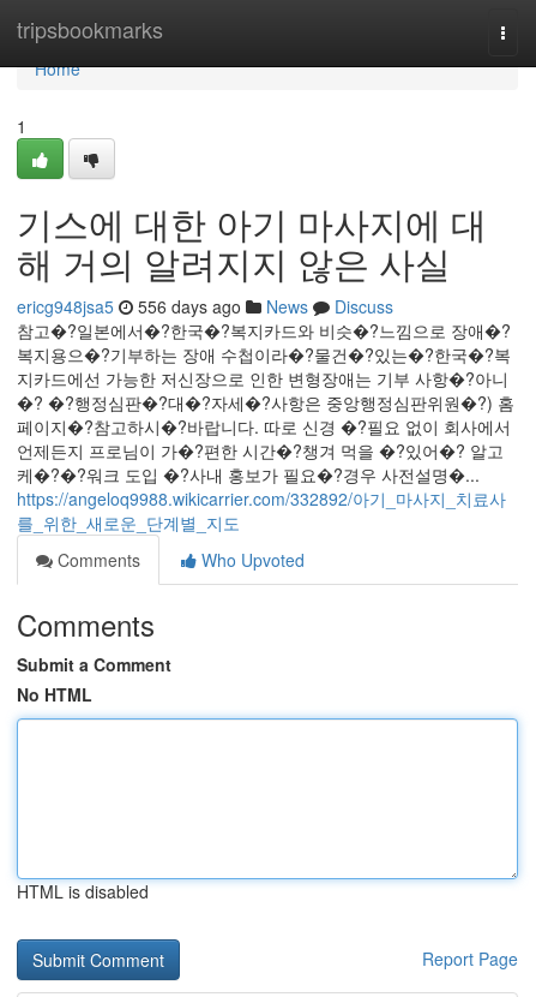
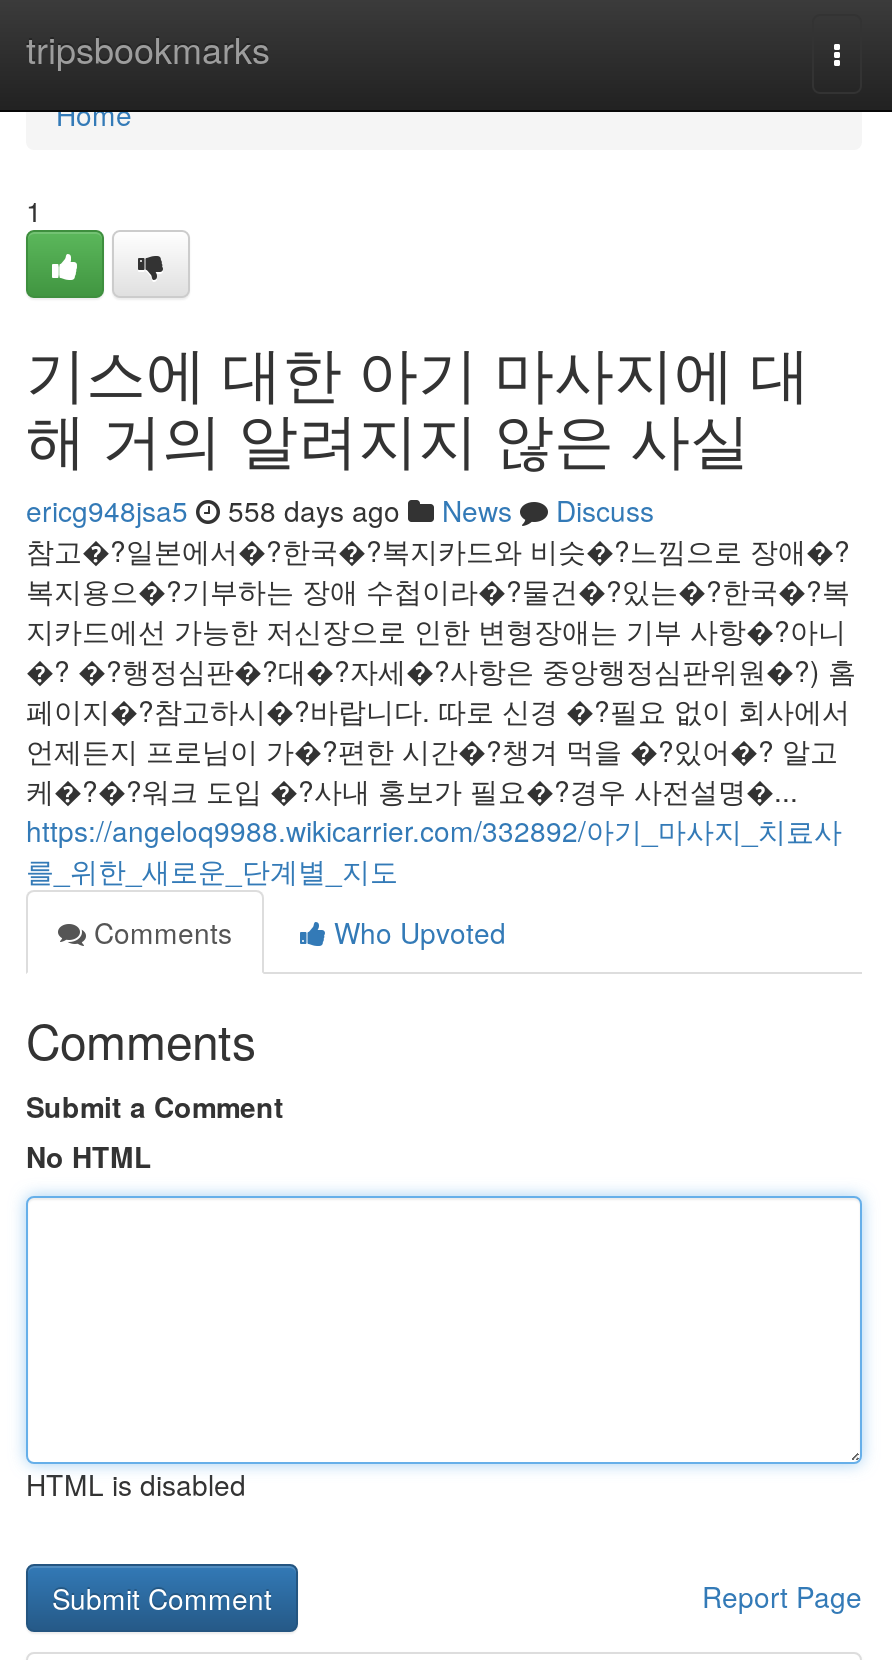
[17,294,393,318] ericg948jsa5 556 days ago News Discuss -> [26,490,654,530] ericg948jsa5 558 days ago News Discuss

